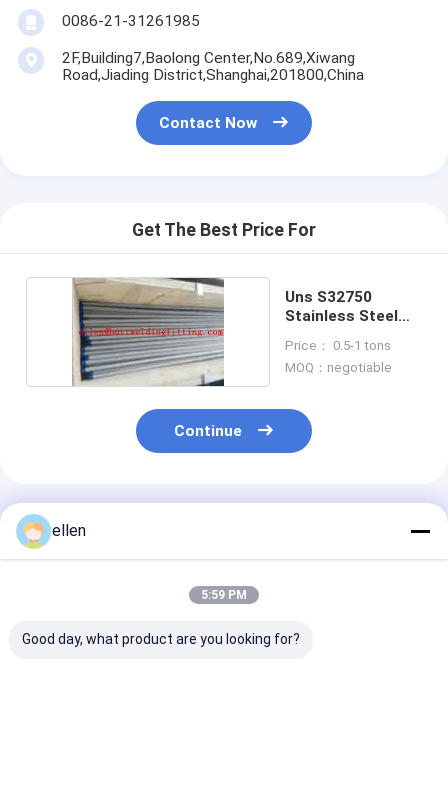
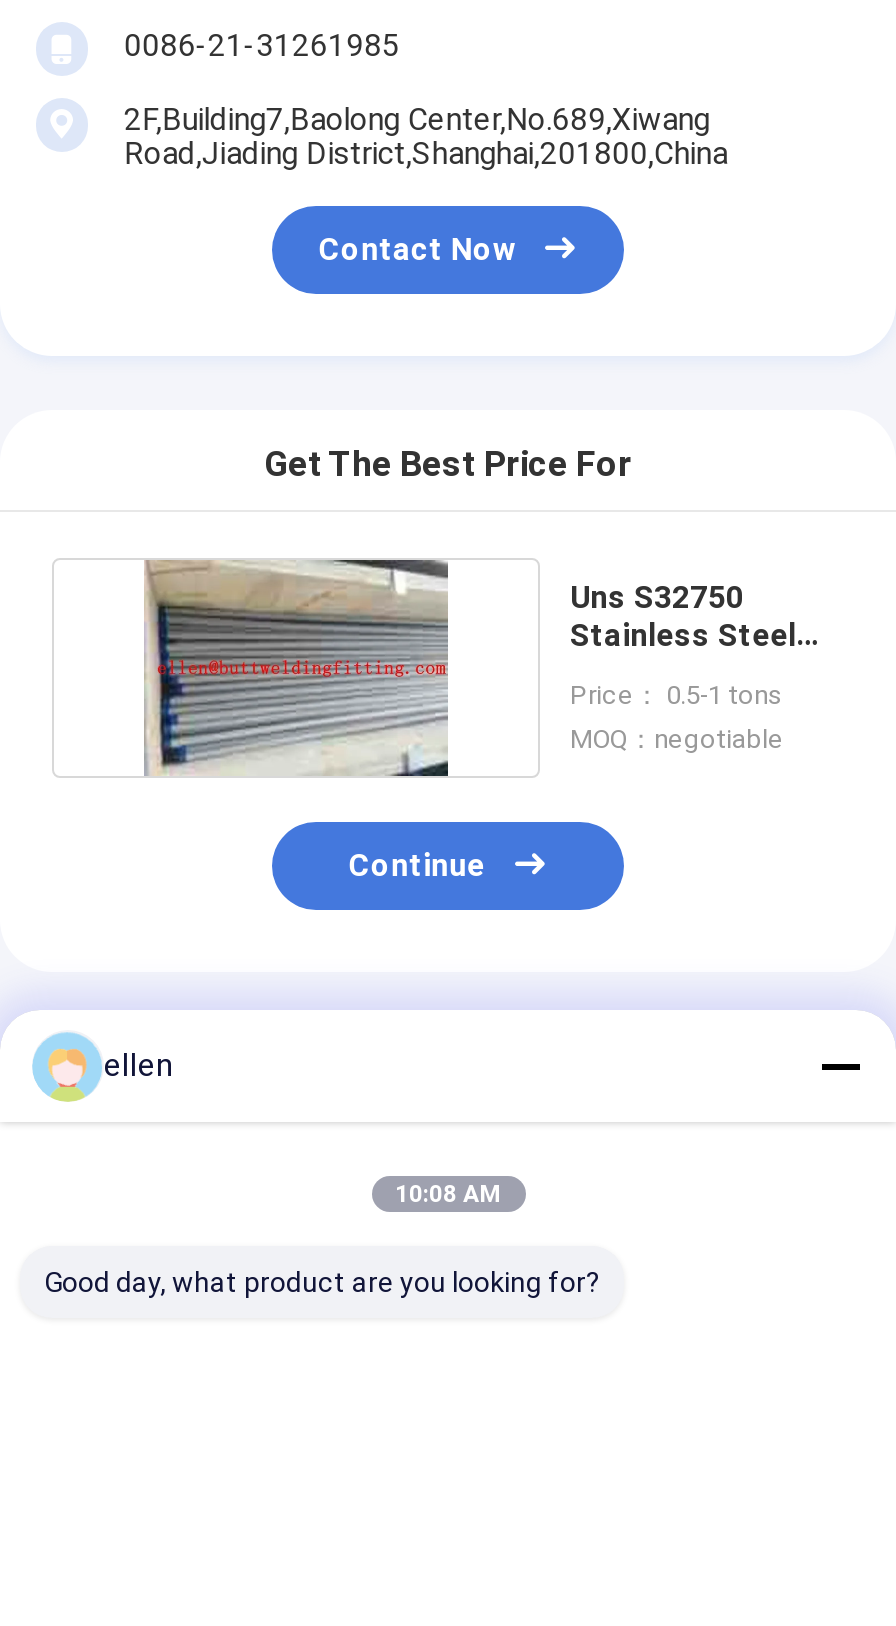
[201,588,247,602] 5:59 PM -> [395,1180,501,1208] 10:08 AM

